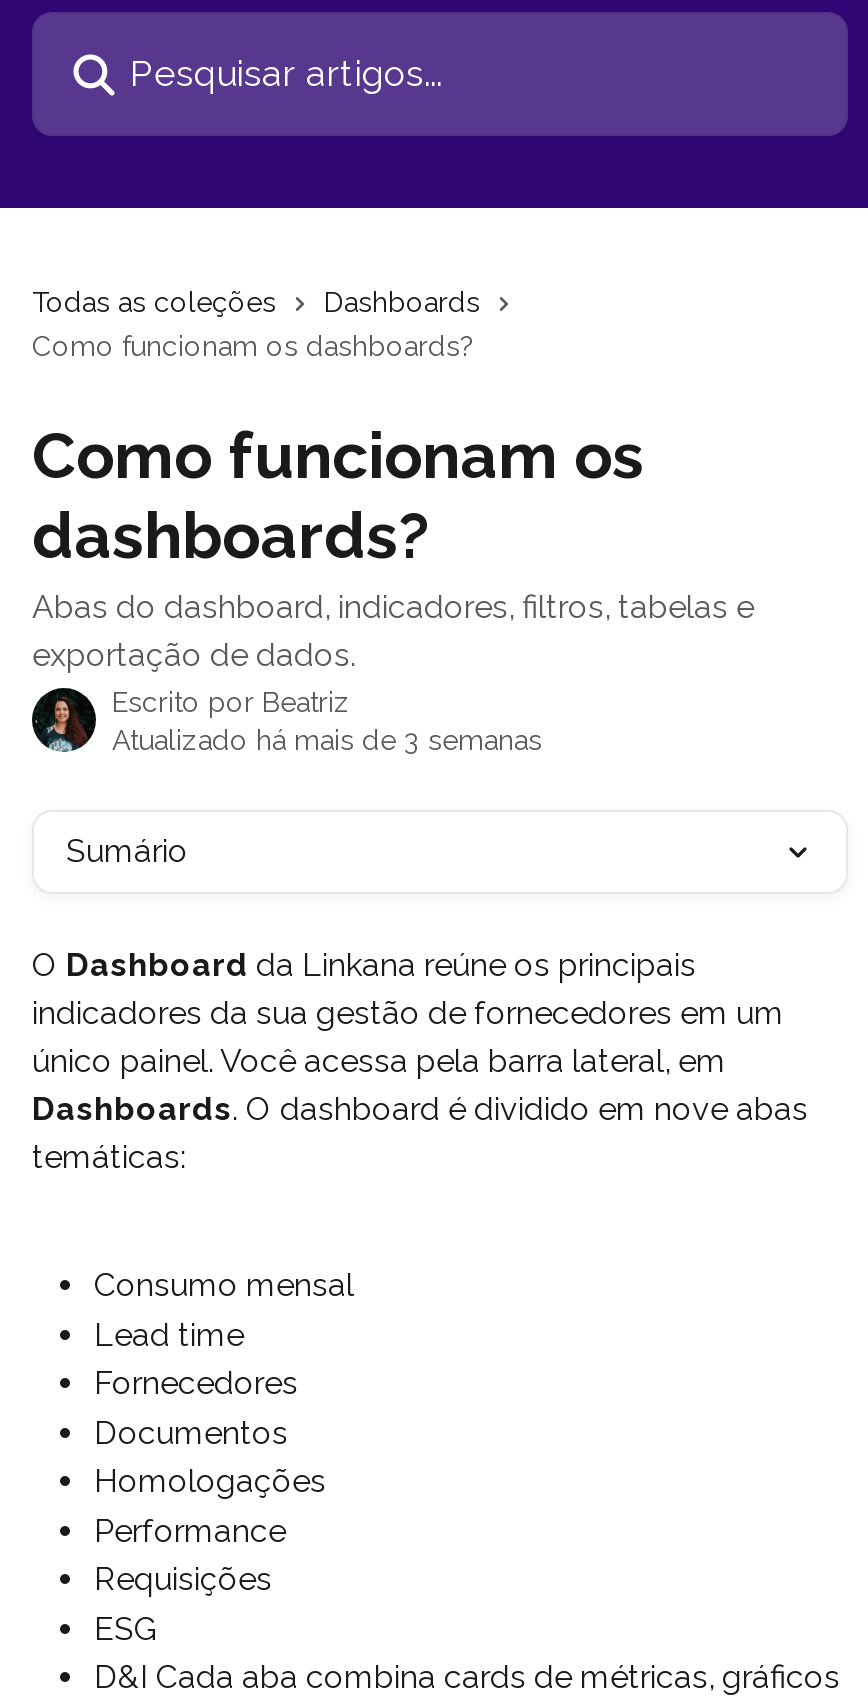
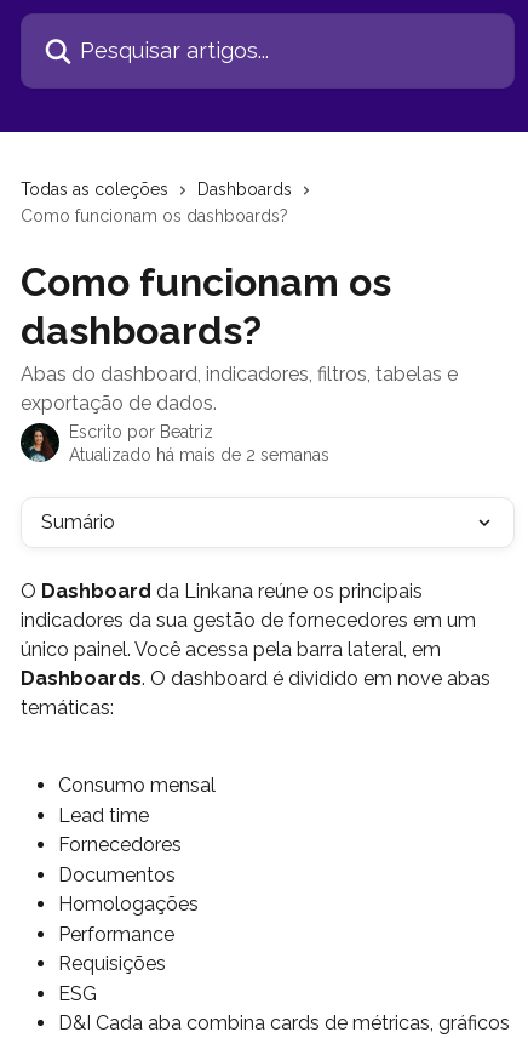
[112,724,542,756] Atualizado há mais de 3 semanas -> [69,445,329,464] Atualizado há mais de 2 semanas

